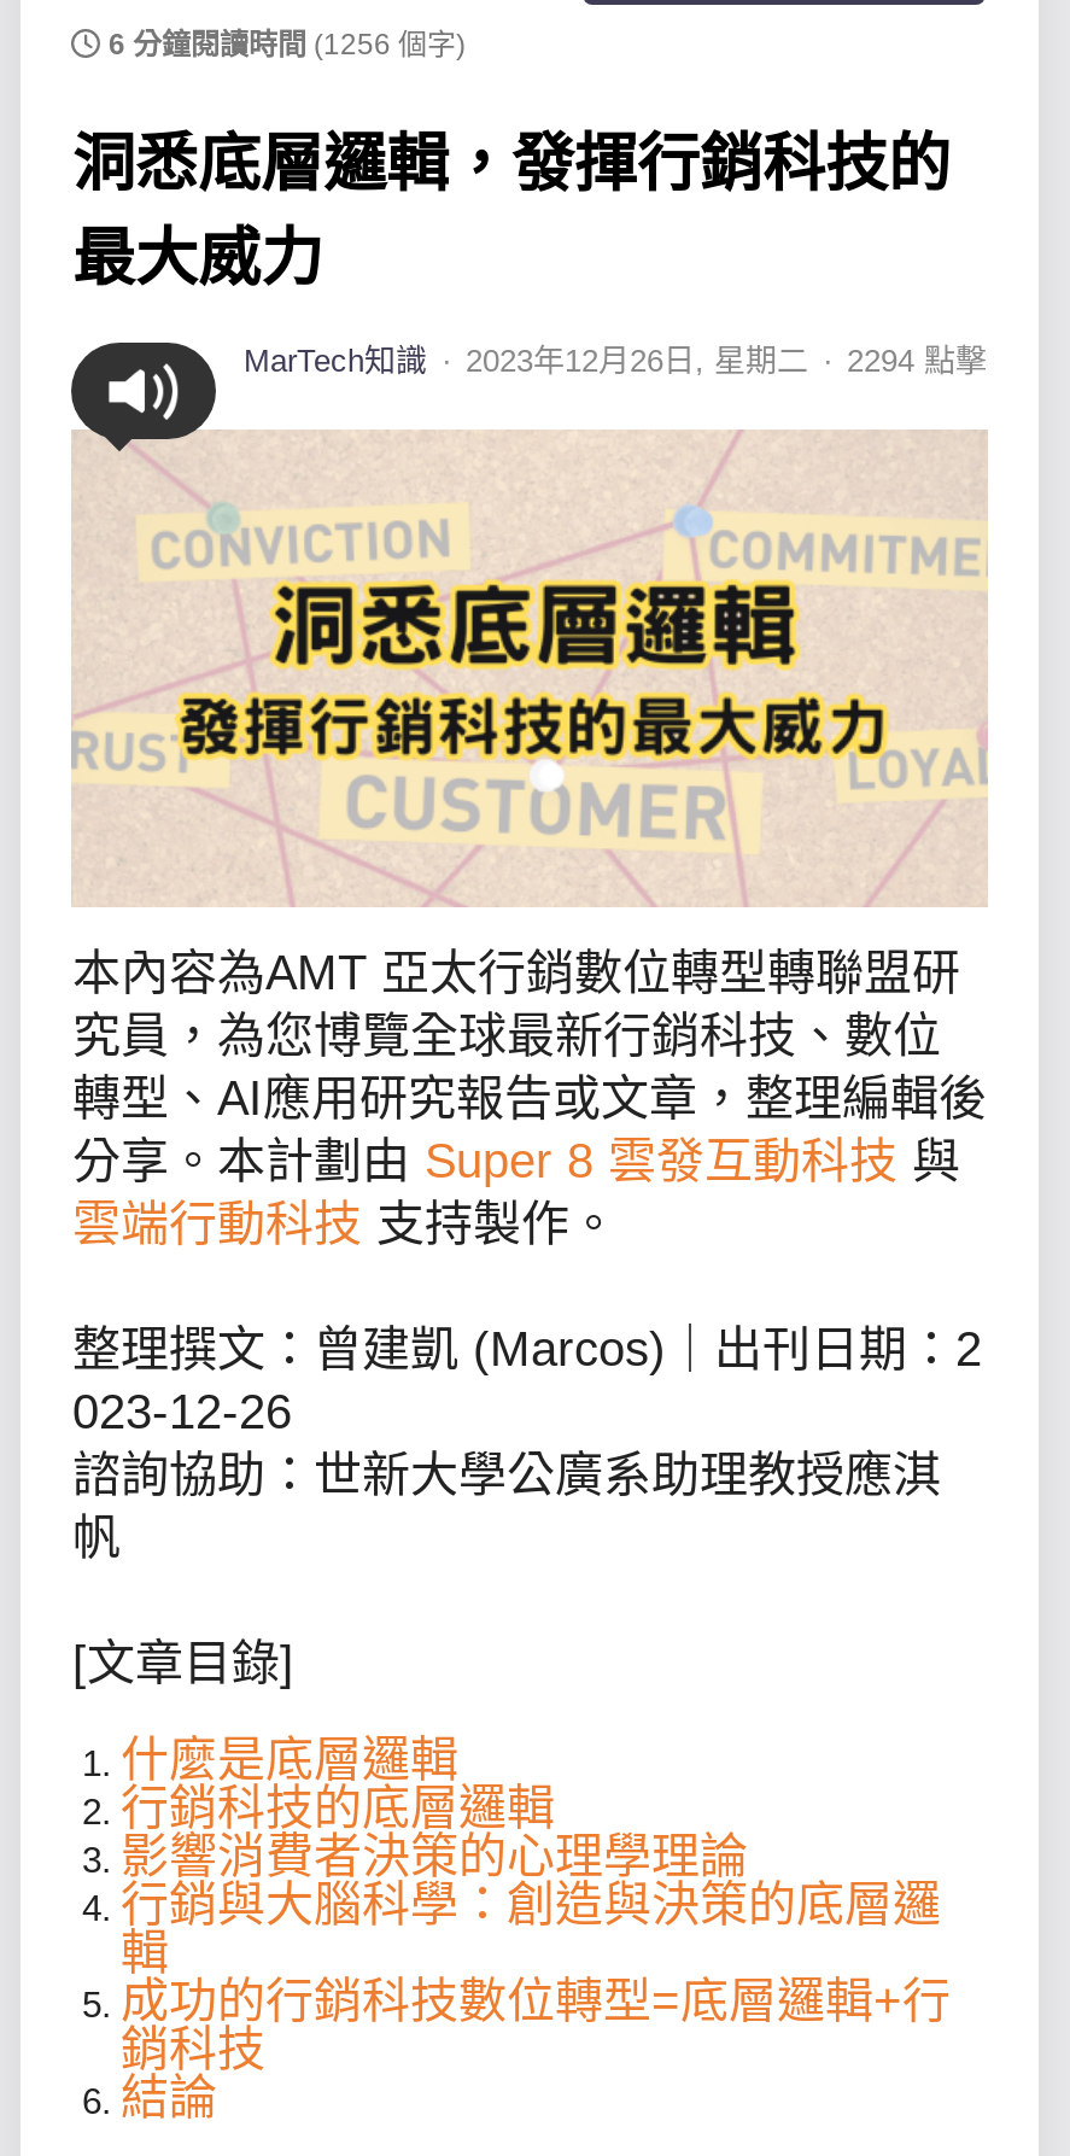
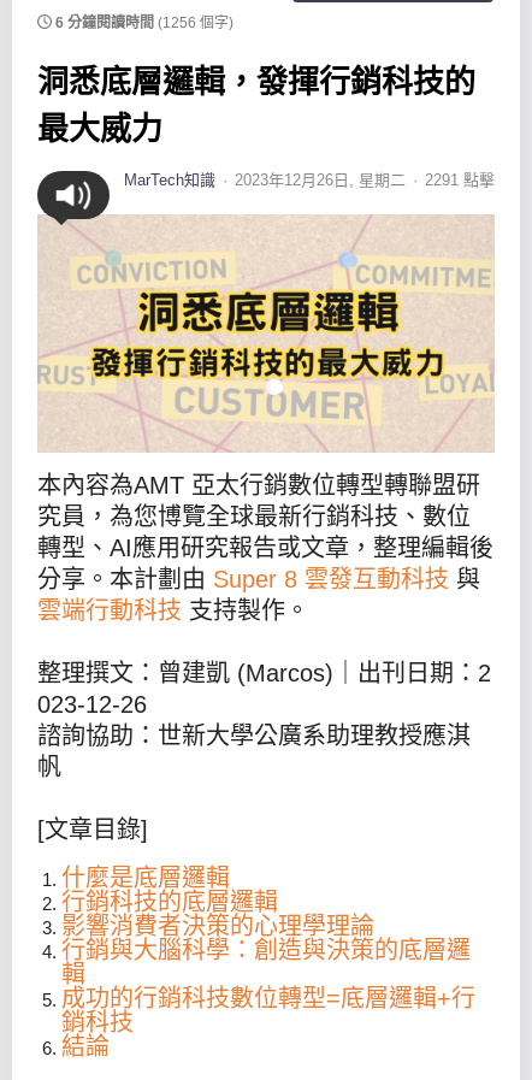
[244,341,987,378] MarTech知識 2023年12月26日, 星期二 2294 點擊 -> [123,170,494,188] MarTech知識 2023年12月26日, 星期二 2291 點擊

